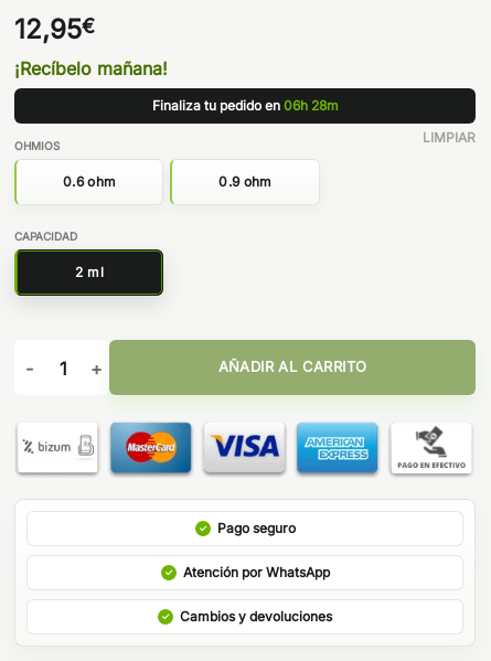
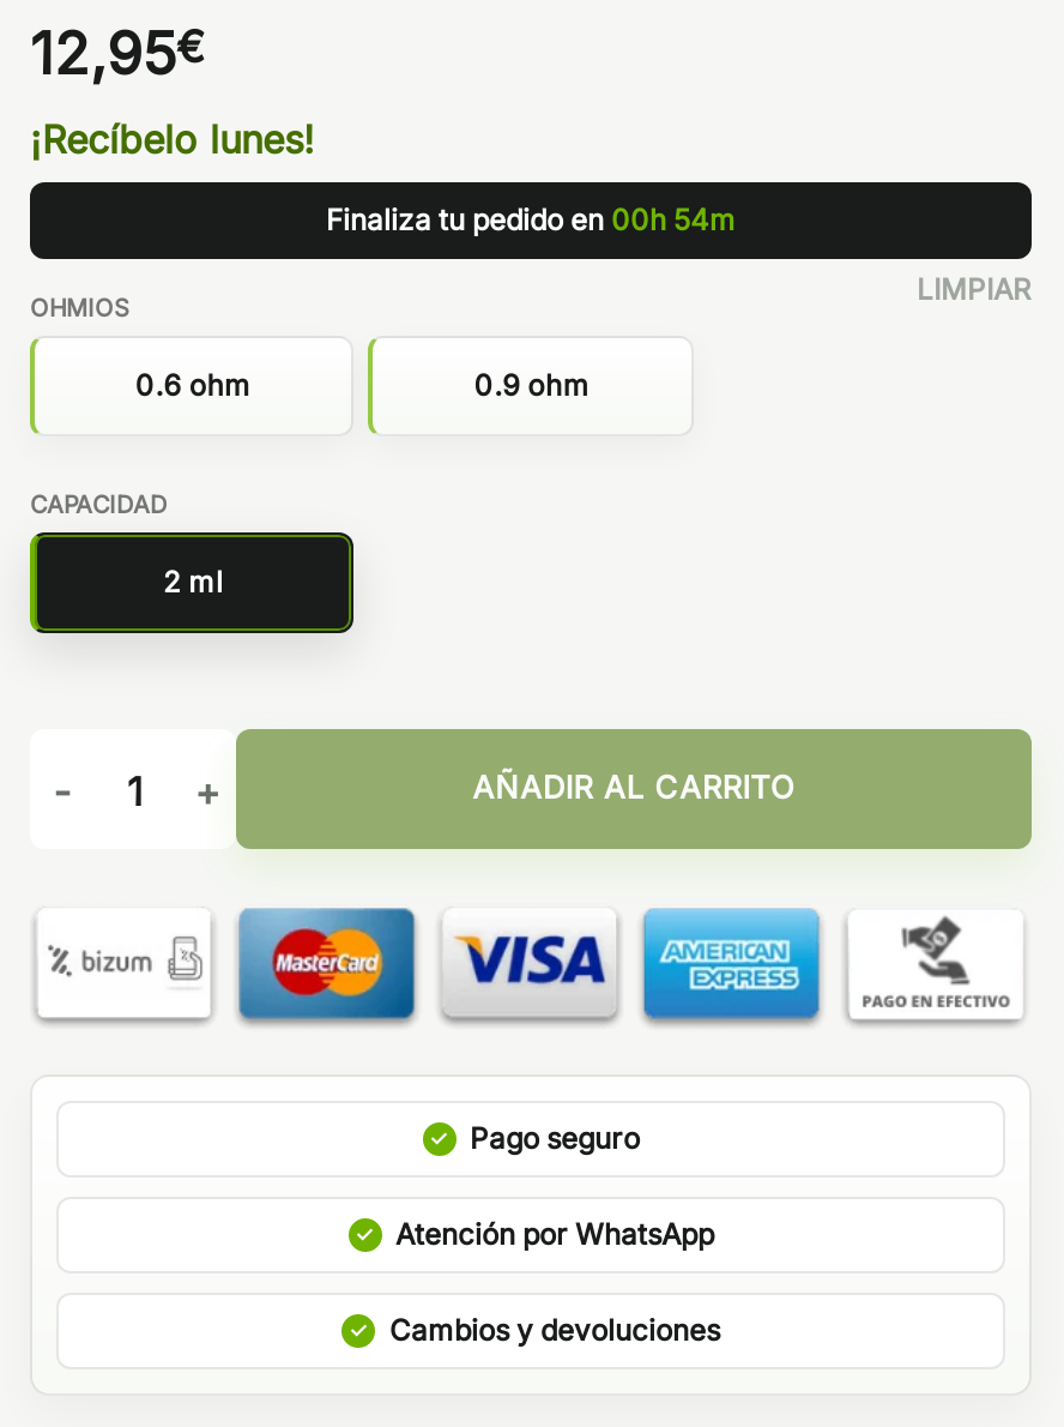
[14,57,168,79] ¡Recíbelo mañana! -> [30,115,315,163] ¡Recíbelo lunes!
[152,97,338,114] Finaliza tu pedido en 06h 28m -> [326,201,736,237] Finaliza tu pedido en 00h 54m

